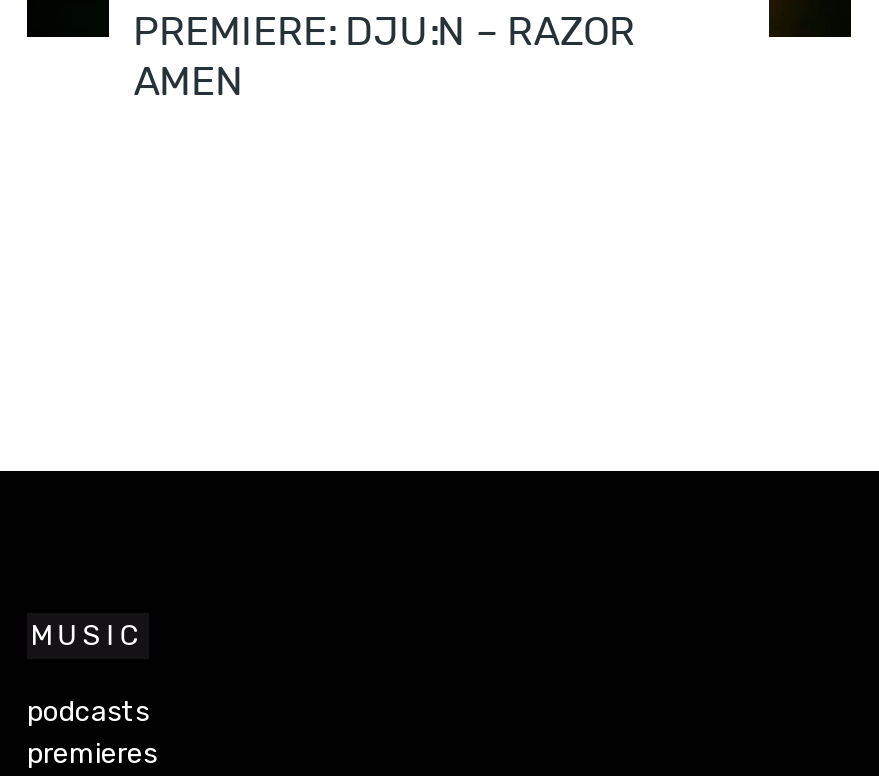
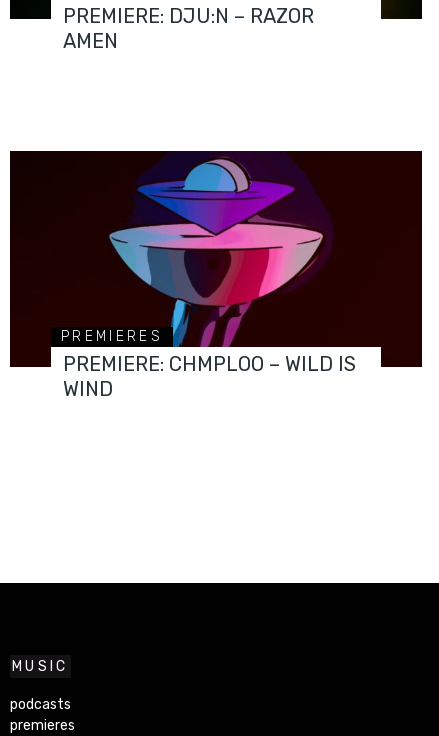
none -> [10,150,422,401] [image] | PREMIERES | PREMIERE: CHMPLOO – WILD IS | WIND

